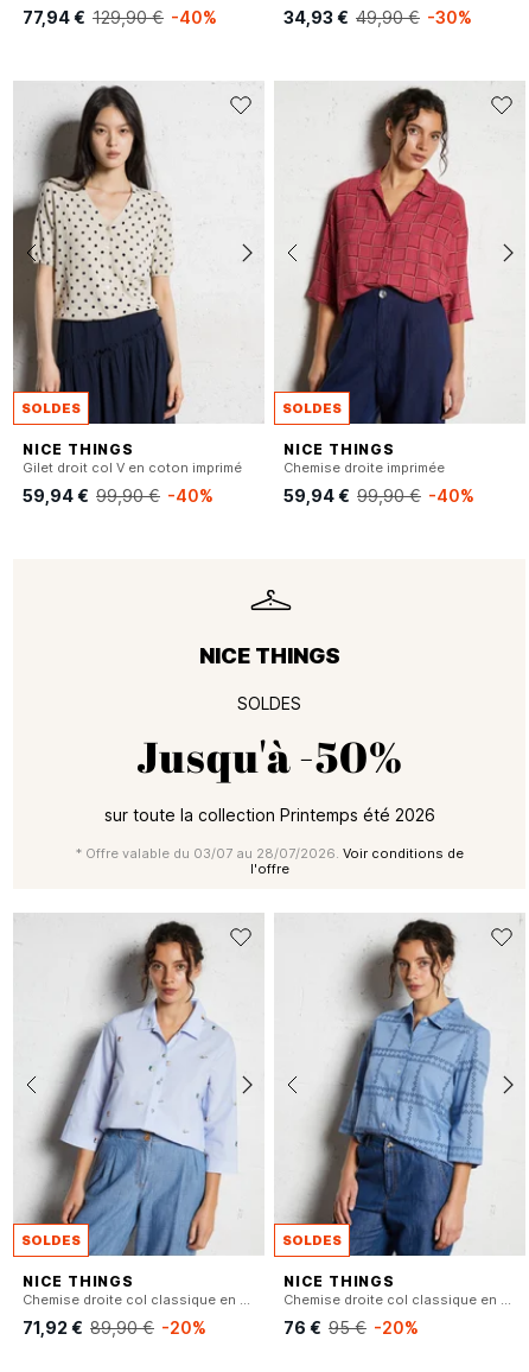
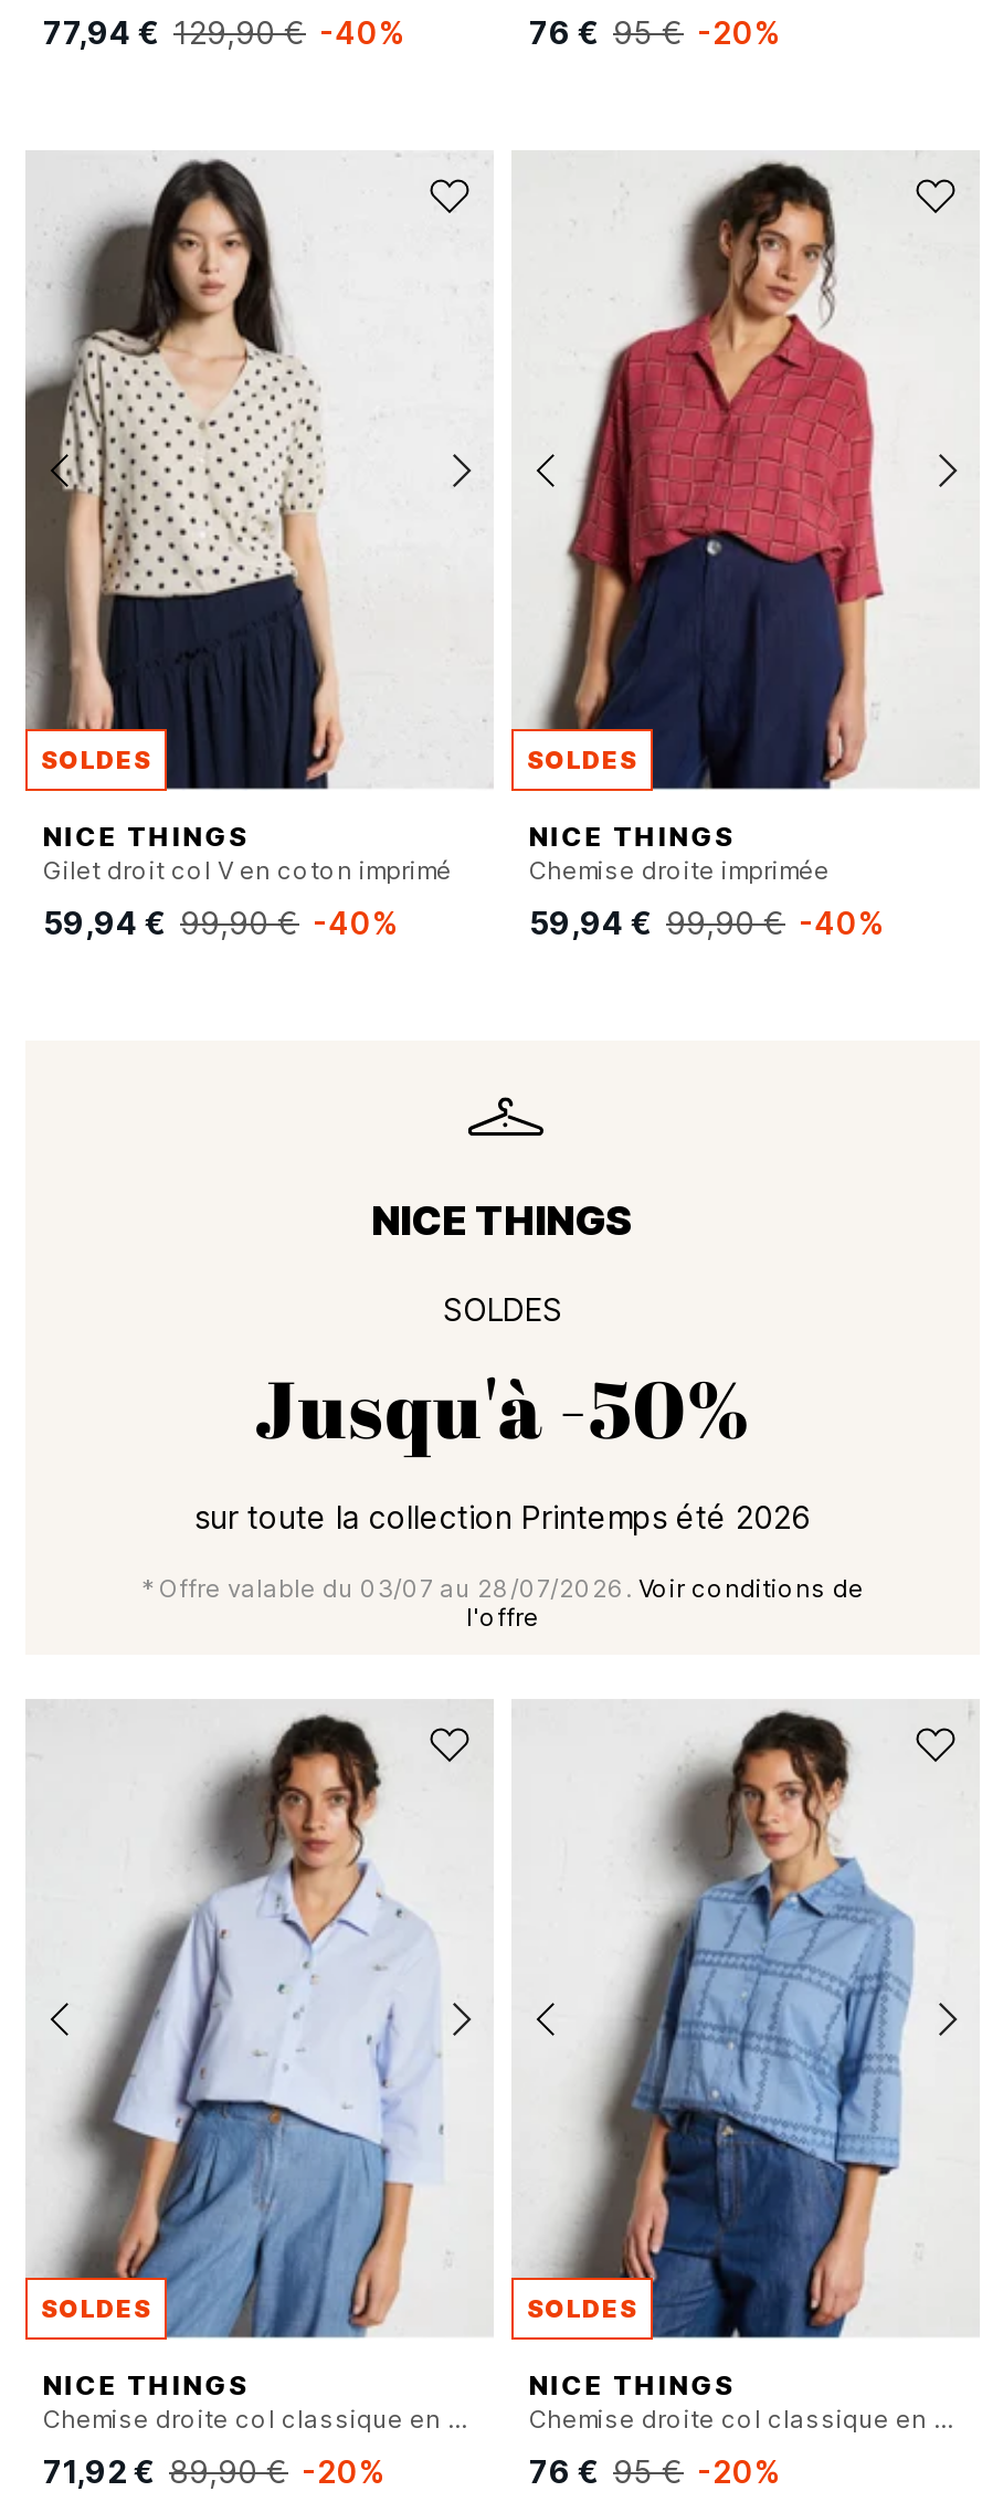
[283,7,472,27] 34,93 € 49,90 € -30% -> [529,12,781,50] 76 € 95 € -20%

